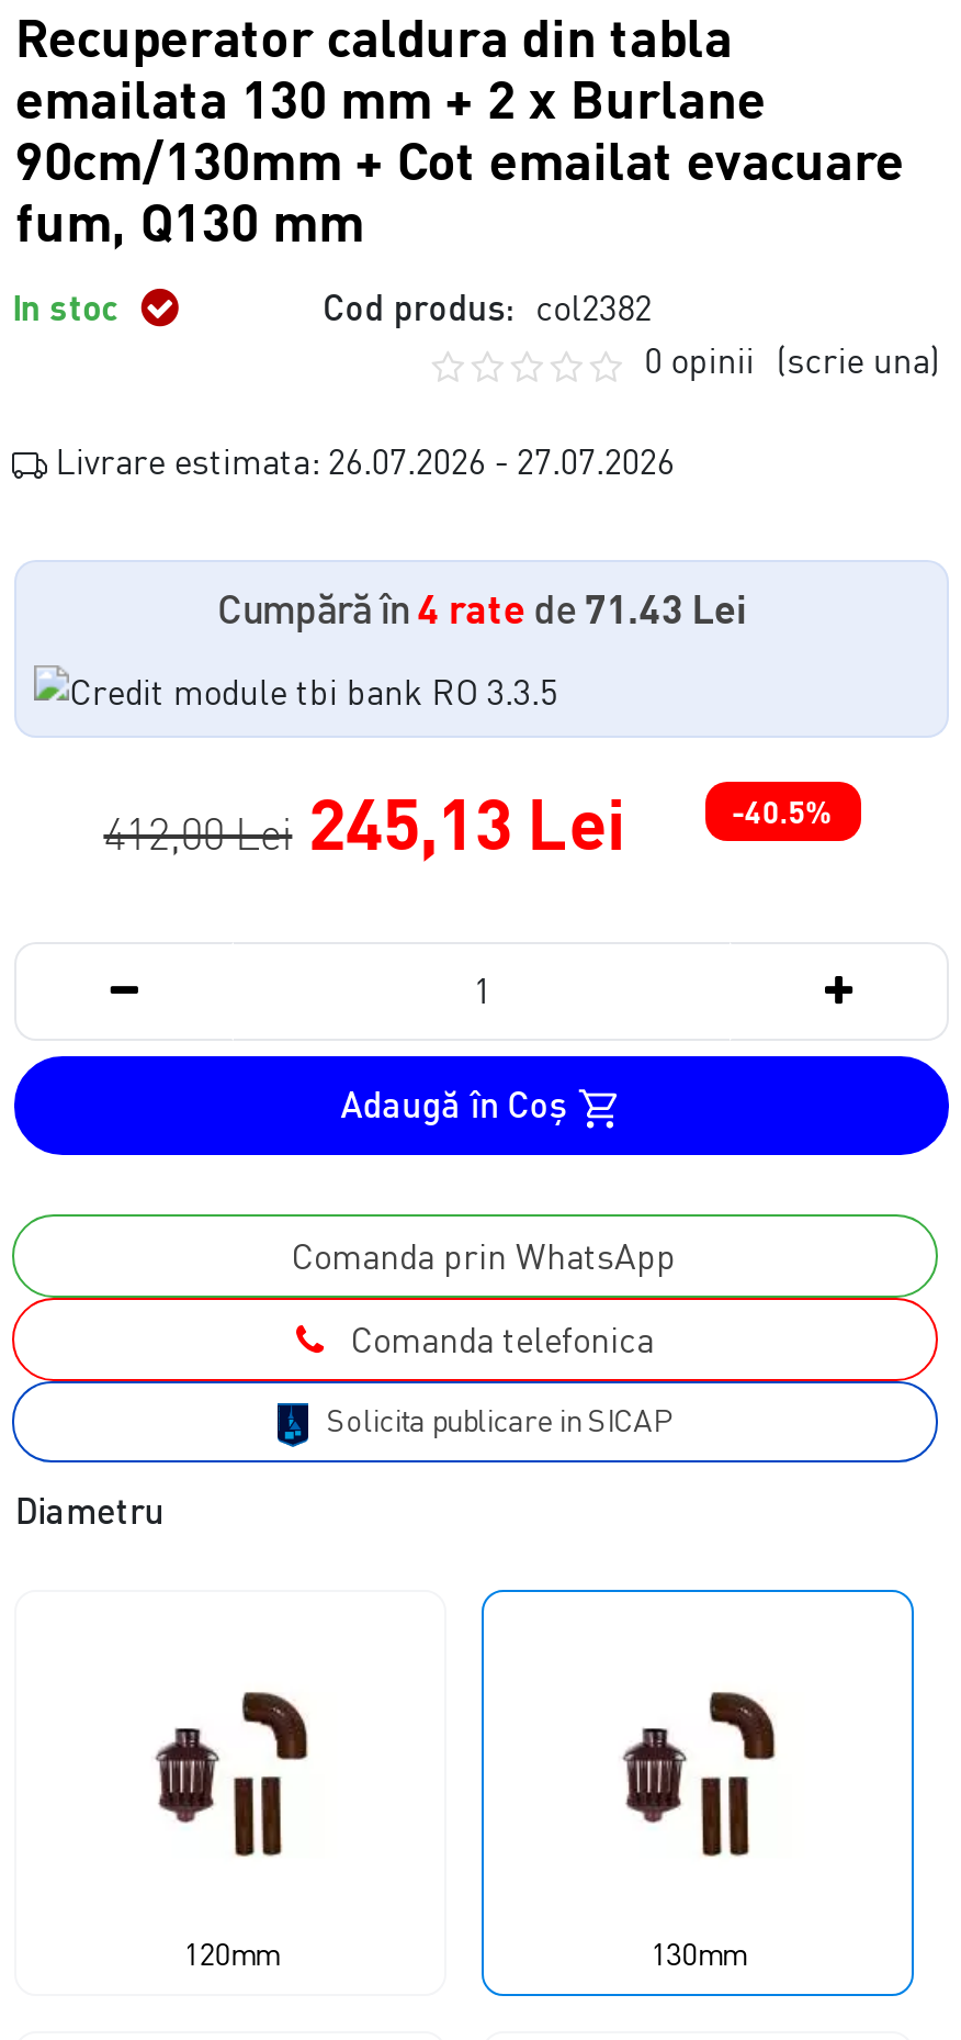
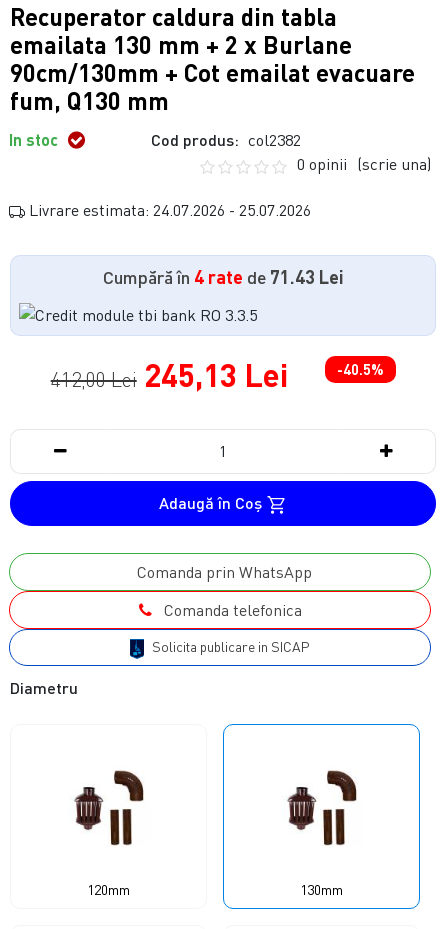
[56,438,674,482] Livrare estimata: 26.07.2026 - 27.07.2026 -> [29,200,311,220] Livrare estimata: 24.07.2026 - 25.07.2026

